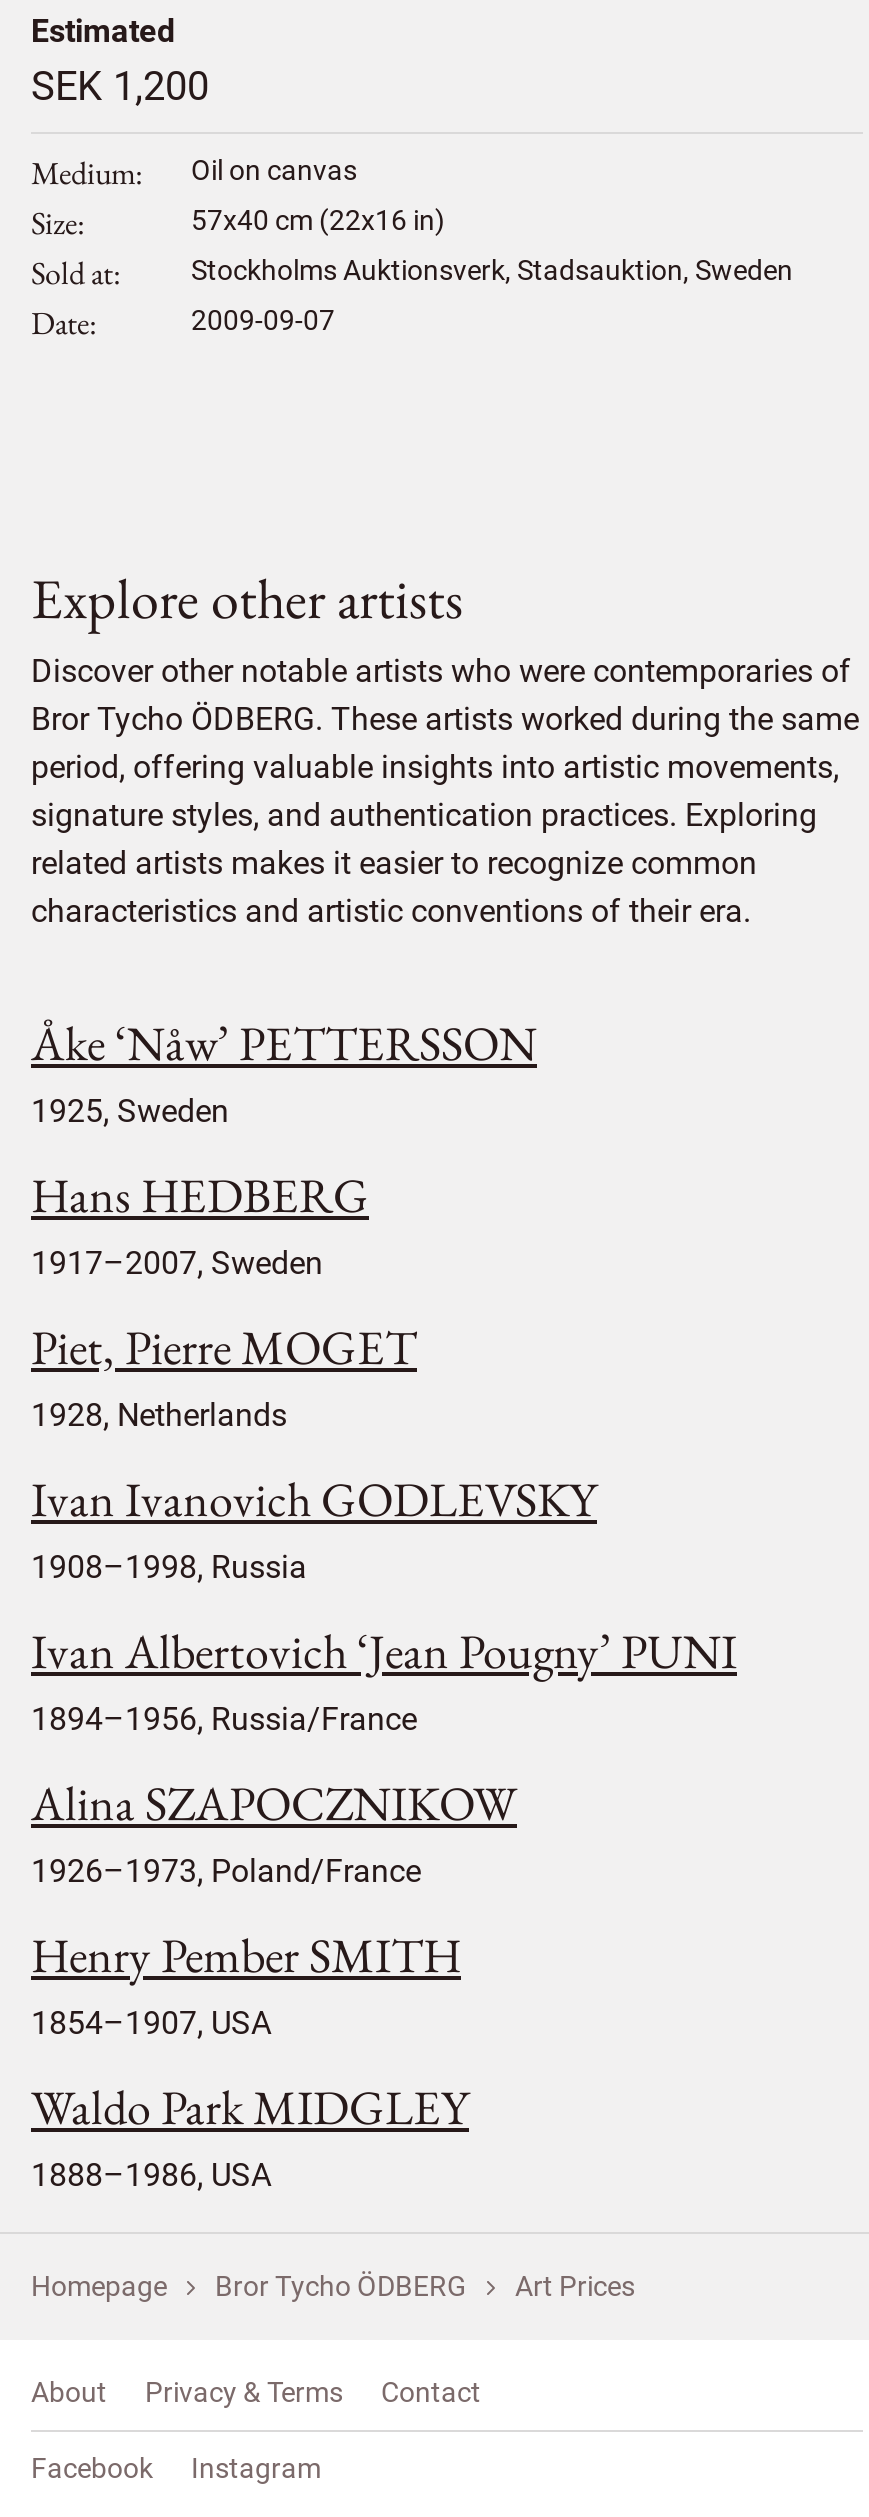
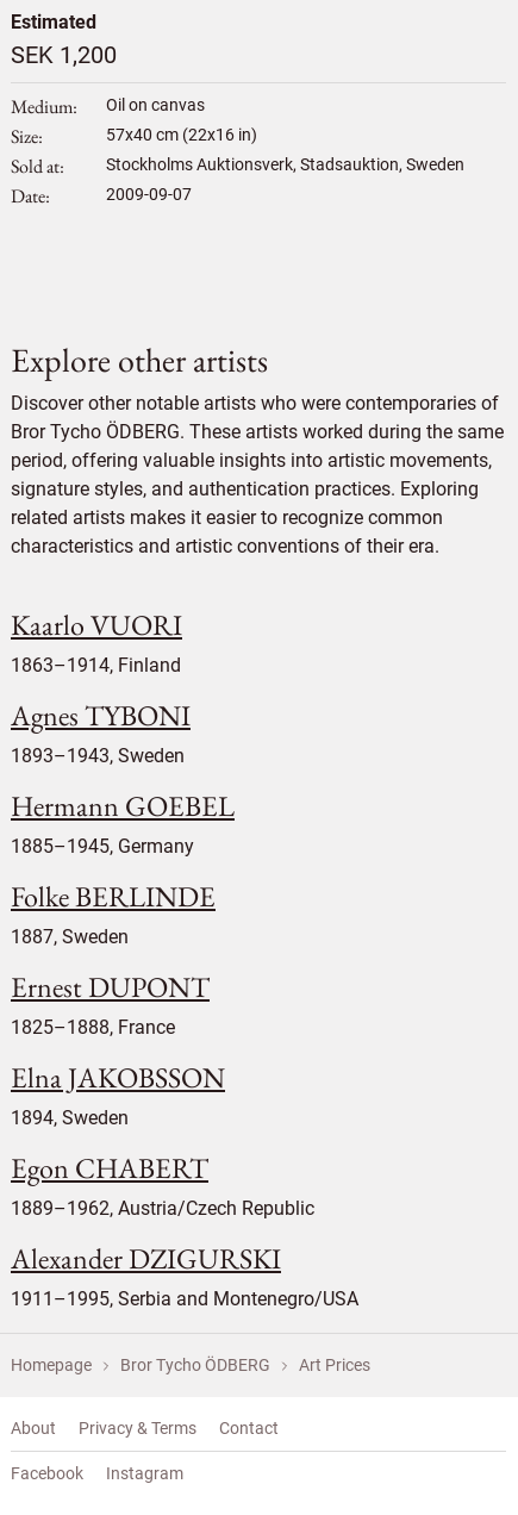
[31,1012,537,1130] Åke ‘Nåw’ PETTERSSON | 1925, Sweden -> [11,606,182,676] Kaarlo VUORI | 1863–1914, Finland
[31,1164,369,1282] Hans HEDBERG | 1917–2007, Sweden -> [11,697,191,767] Agnes TYBONI | 1893–1943, Sweden
[31,1316,417,1434] Piet, Pierre MOGET | 1928, Netherlands -> [11,787,235,857] Hermann GOEBEL | 1885–1945, Germany
[31,1468,597,1586] Ivan Ivanovich GODLEVSKY | 1908–1998, Russia -> [11,878,216,948] Folke BERLINDE | 1887, Sweden
[31,1620,737,1738] Ivan Albertovich ‘Jean Pougny’ PUNI | 1894–1956, Russia/France -> [11,968,210,1038] Ernest DUPONT | 1825–1888, France
[31,1772,517,1890] Alina SZAPOCZNIKOW | 1926–1973, Poland/France -> [11,1059,225,1129] Elna JAKOBSSON | 1894, Sweden
[31,1924,461,2042] Henry Pember SMITH | 1854–1907, USA -> [11,1149,314,1220] Egon CHABERT | 1889–1962, Austria/Czech Republic
[31,2076,469,2194] Waldo Park MIDGLEY | 1888–1986, USA -> [11,1240,358,1310] Alexander DZIGURSKI | 1911–1995, Serbia and Montenegro/USA

